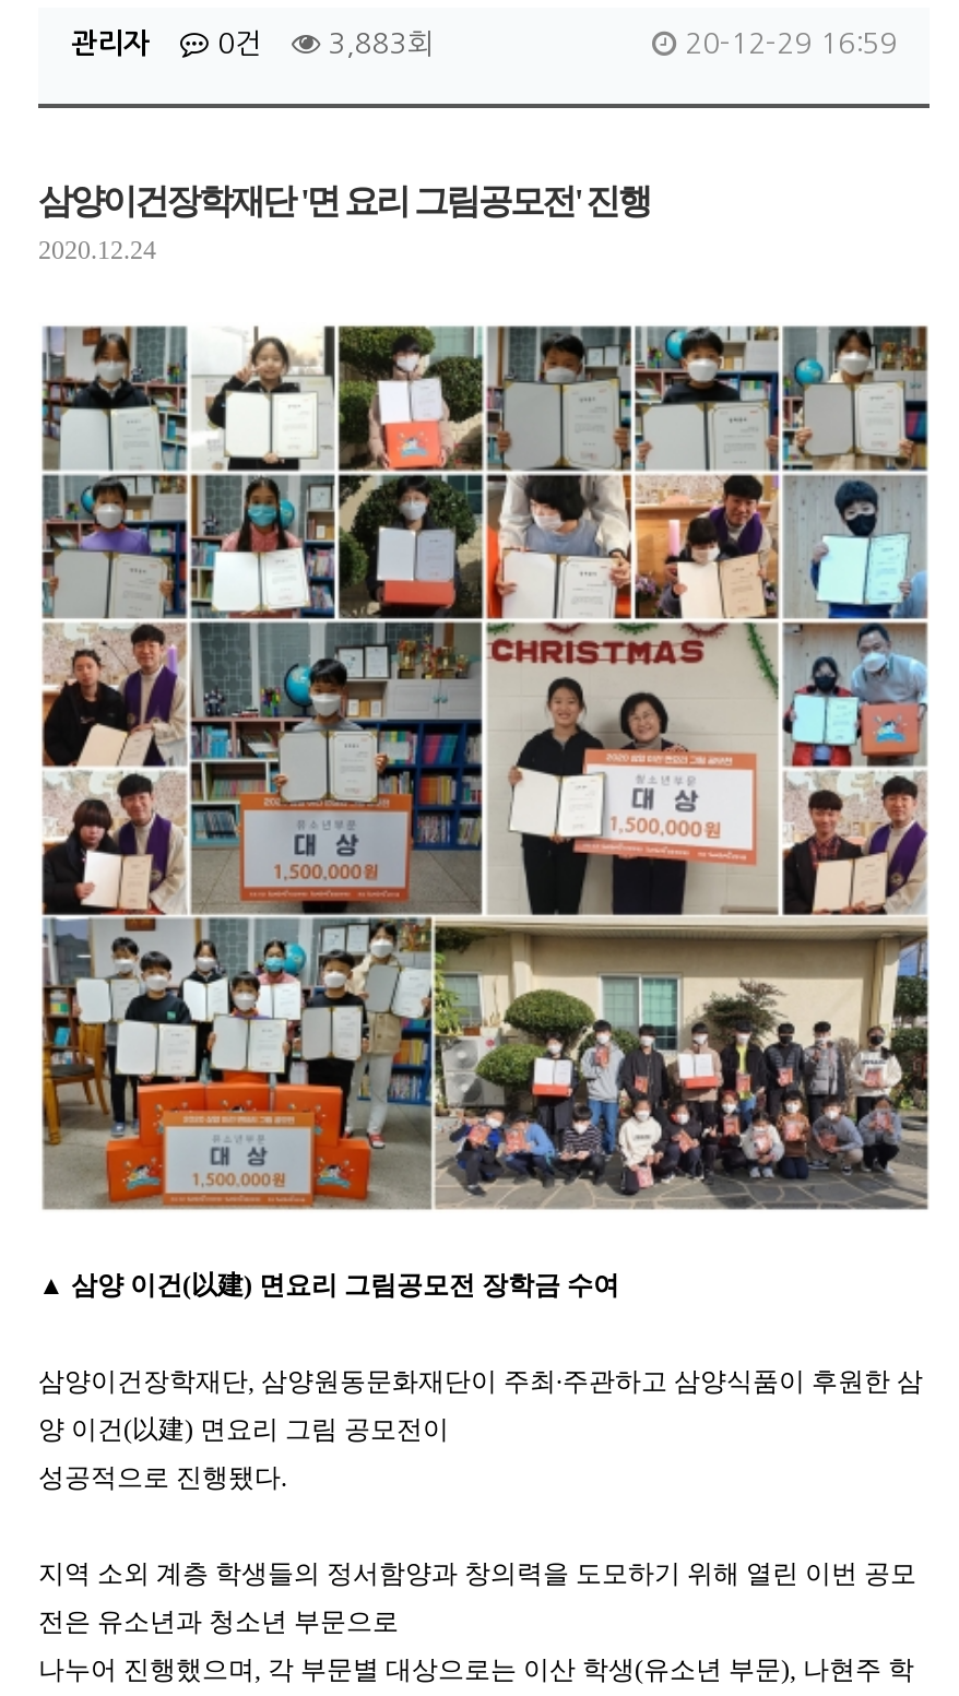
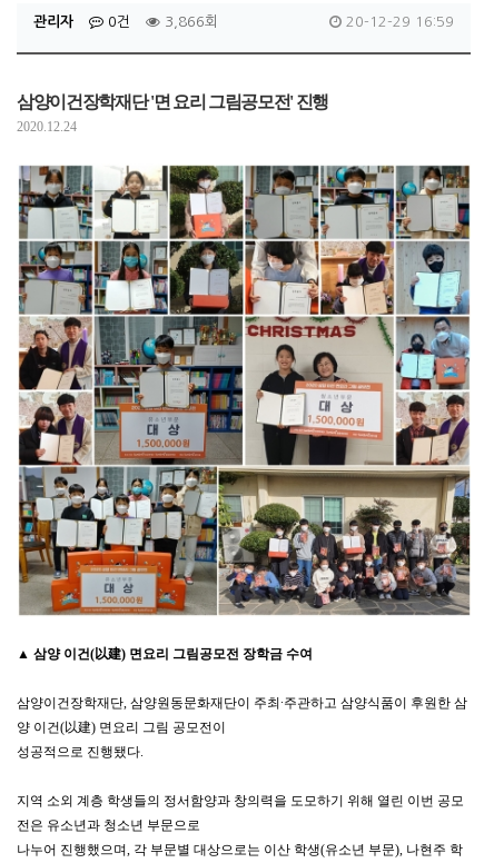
[320,31,434,59] 3,883회 -> [160,15,218,29] 3,866회

